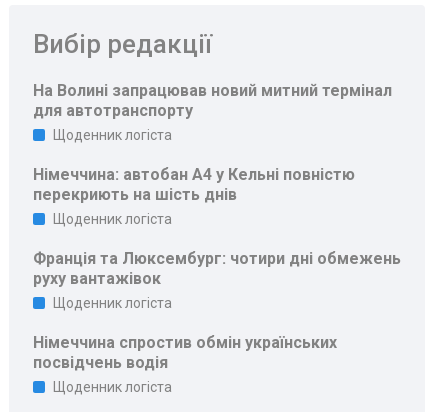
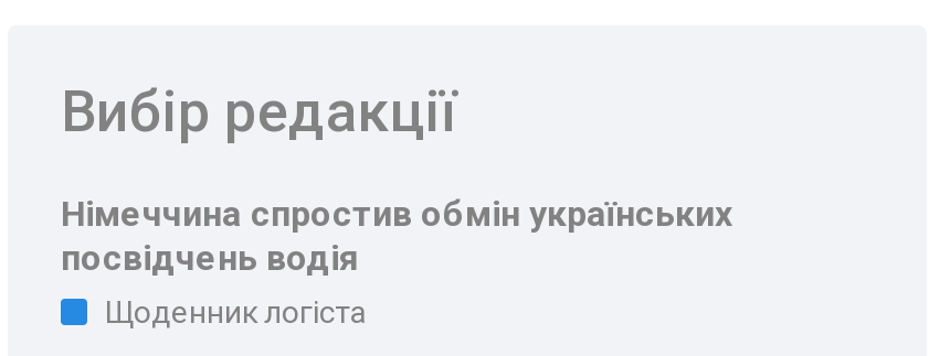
[33,81,401,311] На Волині запрацював новий митний термінал | для автотранспорту | Щоденник логіста | Німеччина: автобан A4 у Кельні повністю | перекриють на шість днів | Щоденник логіста | Франція та Люксембург: чотири дні обмежень | руху вантажівок | Щоденник логіста -> none

